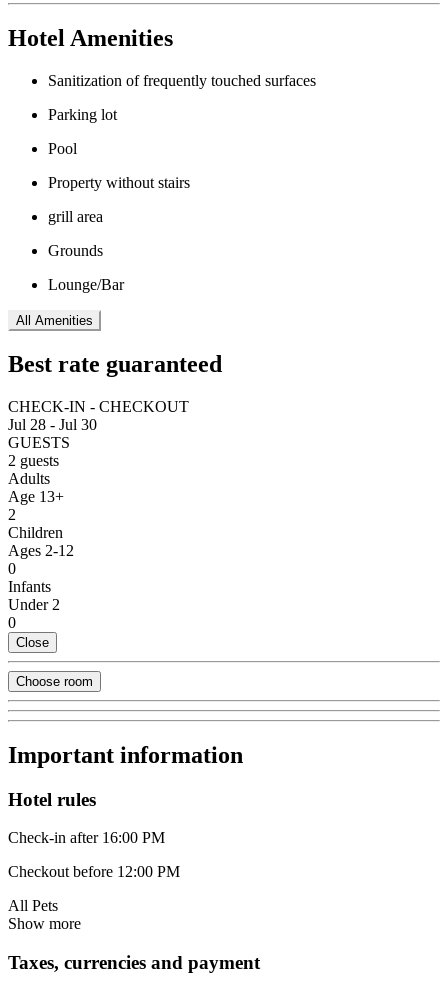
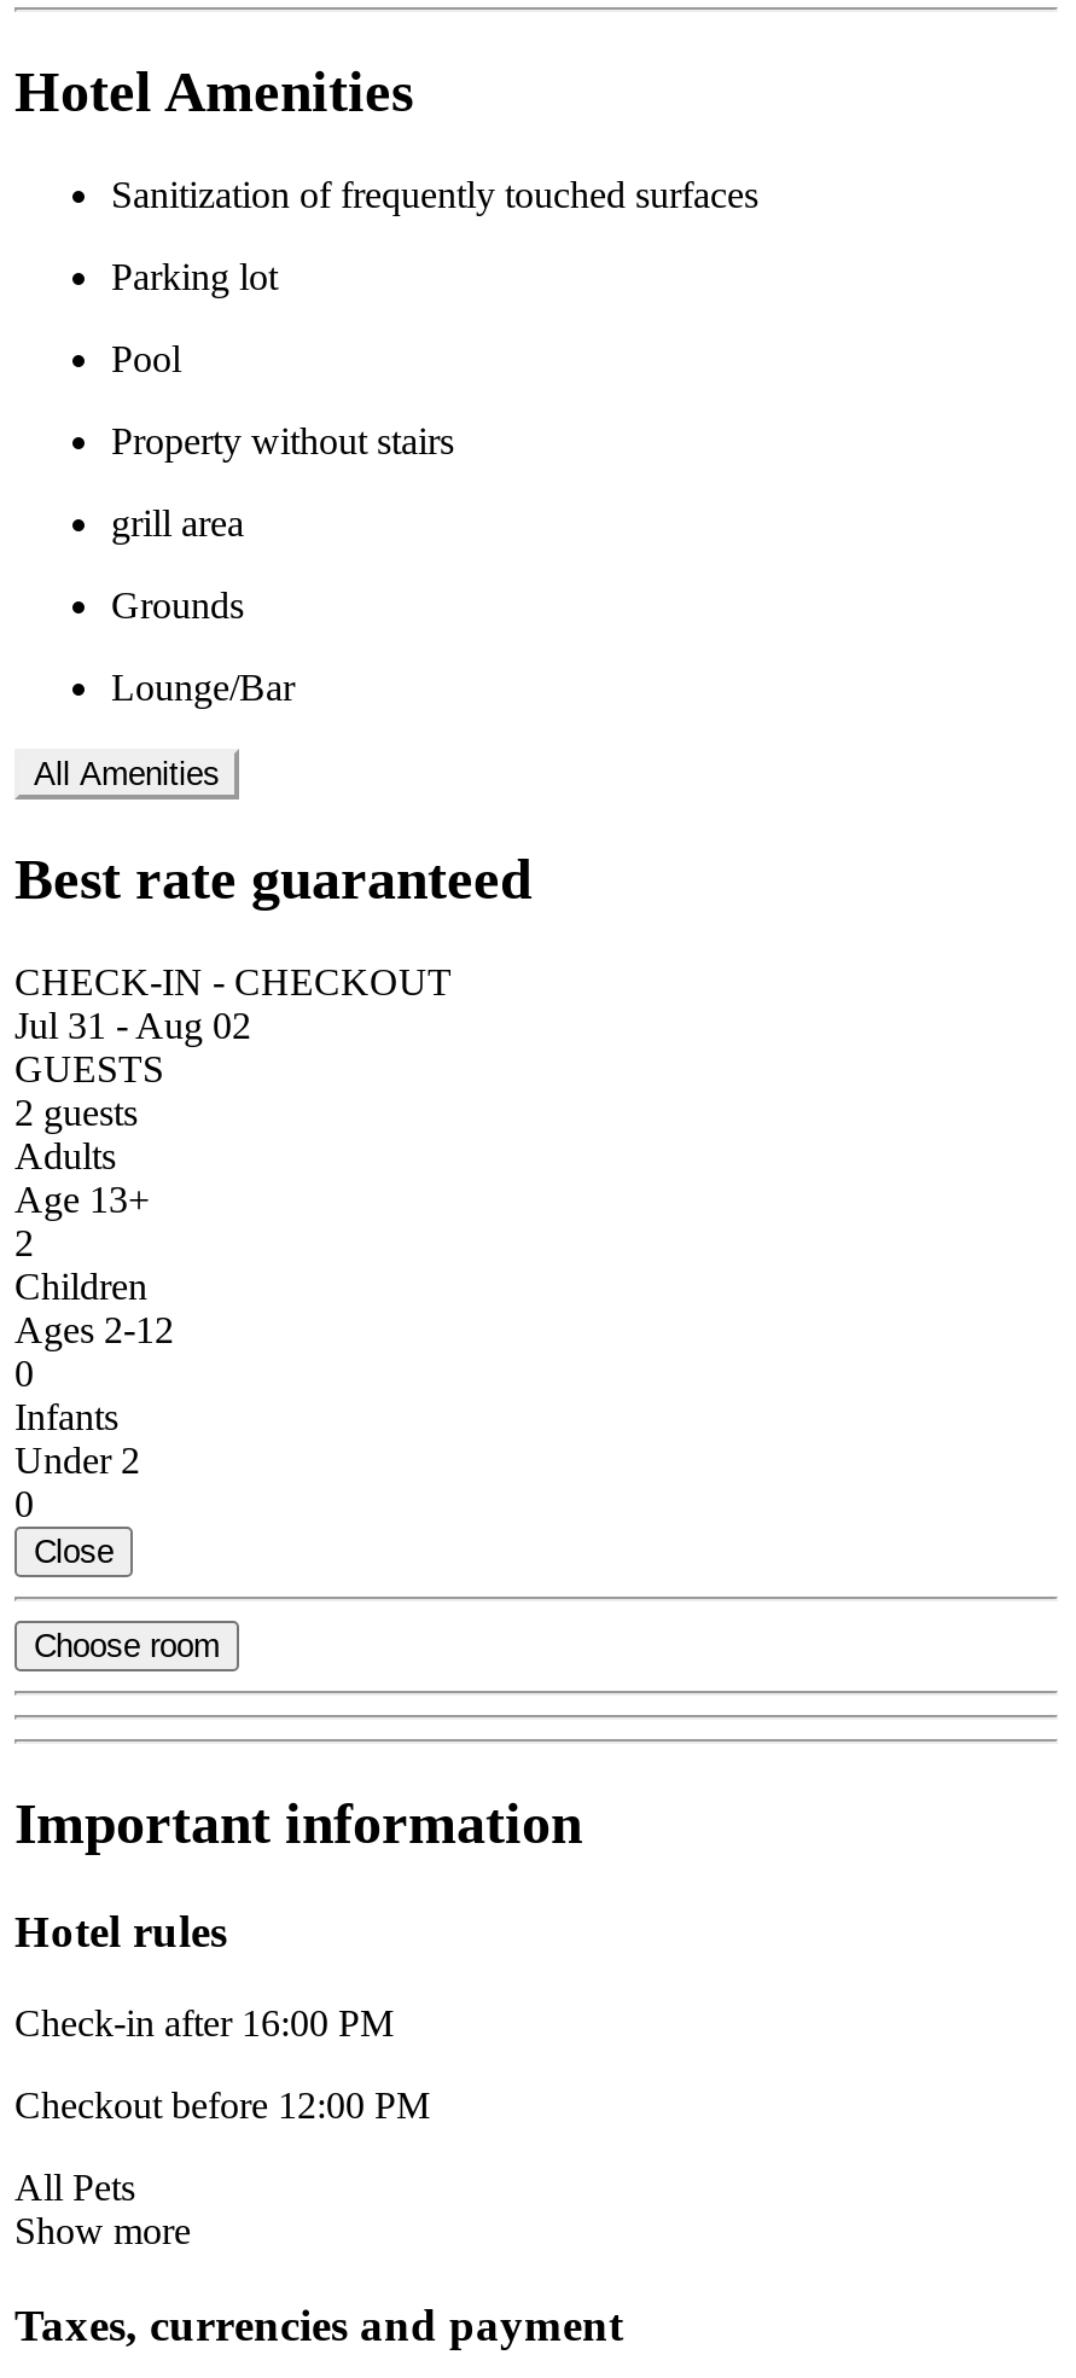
[8,416,97,433] Jul 28 - Jul 30 -> [14,1004,251,1045] Jul 31 - Aug 02

